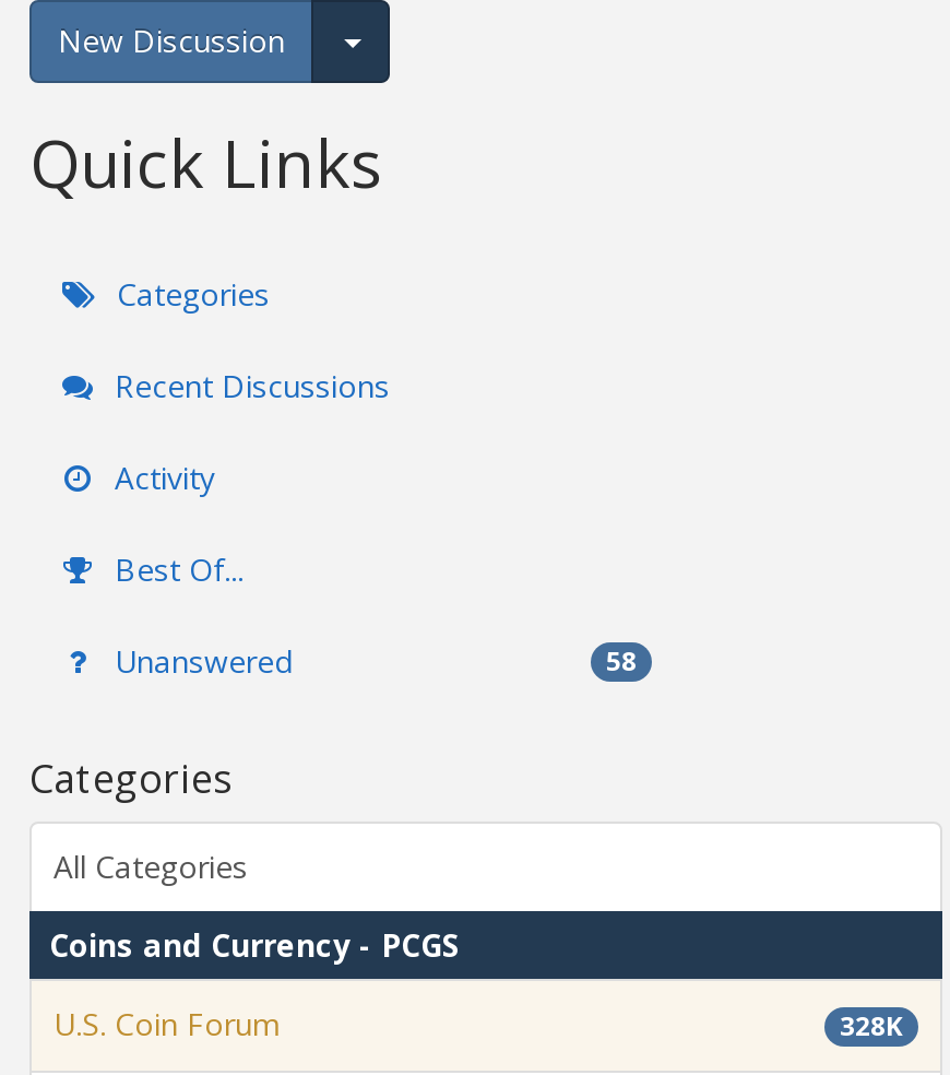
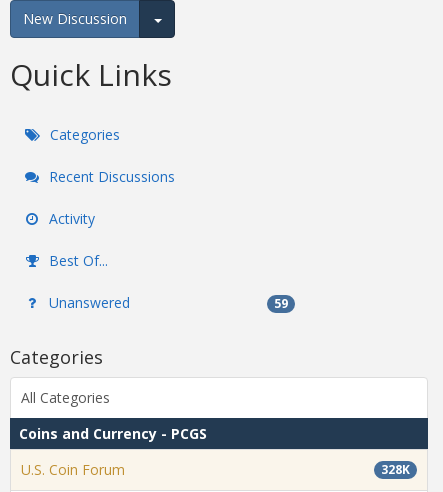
[606,643,637,681] 58 -> [274,294,288,311] 59

